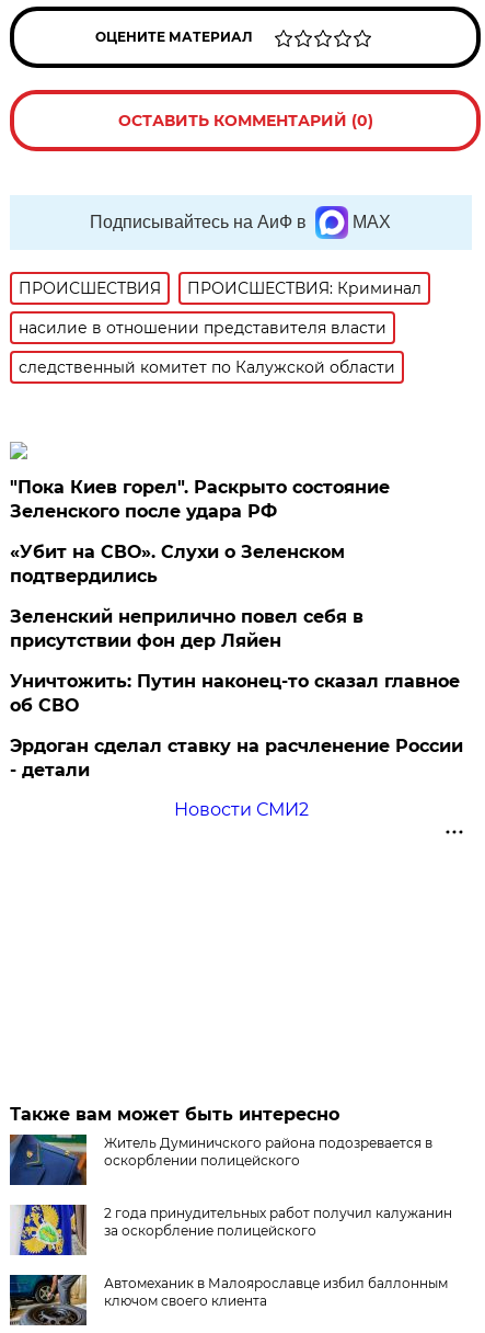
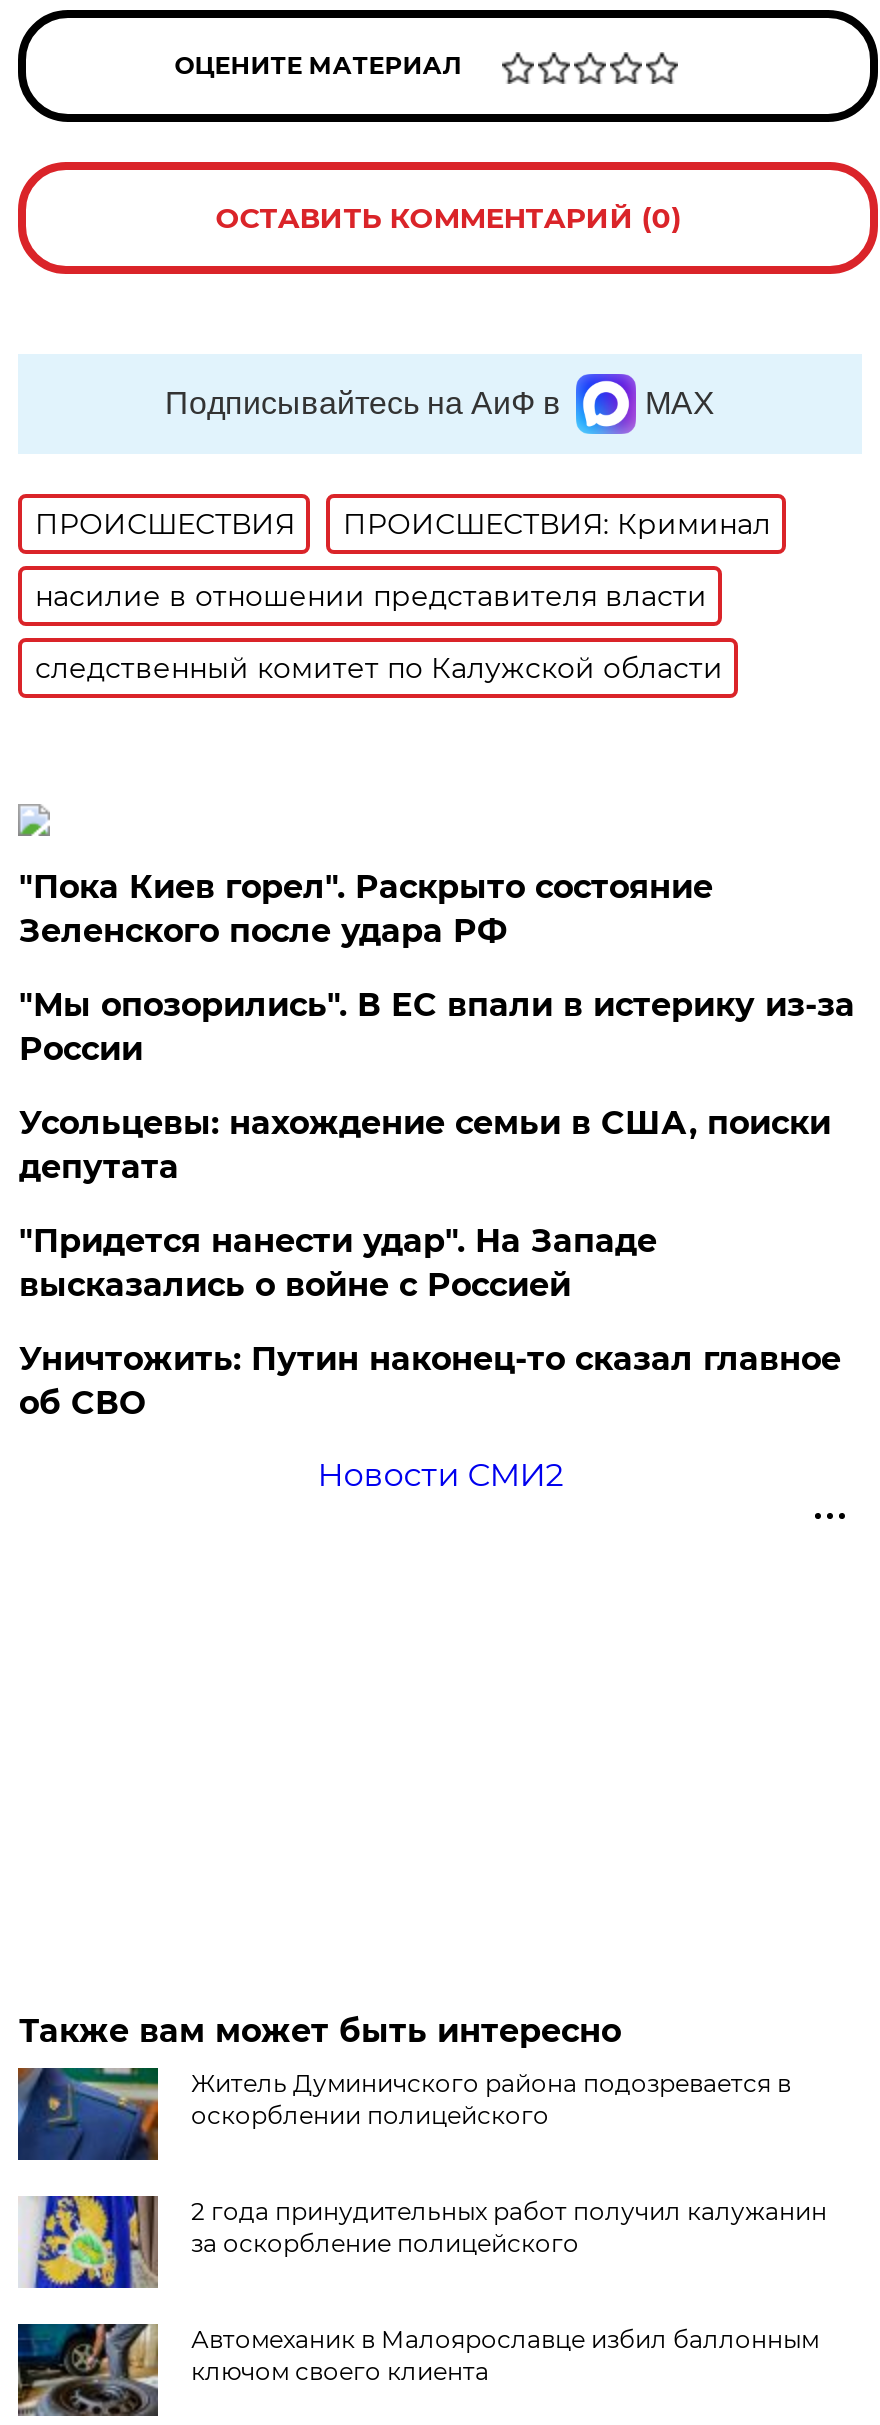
[10,542,364,651] «Убит на СВО». Слухи о Зеленском | подтвердились | Зеленский неприлично повел cебя в | присутствии фон дер Ляйен -> [19,986,855,1304] "Мы опозорились". В ЕС впали в истерику из-за | России | Усольцевы: нахождение семьи в США, поиски | депутата | "Придется нанести удар". На Западе | высказались о войне с Россией
moved [10,671,460,716] -> [19,1340,841,1422]: Уничтожить: Путин наконец-то сказал главное | об СВО
[10,736,464,781] Эрдоган сделал ставку на расчленение России | - детали -> none

